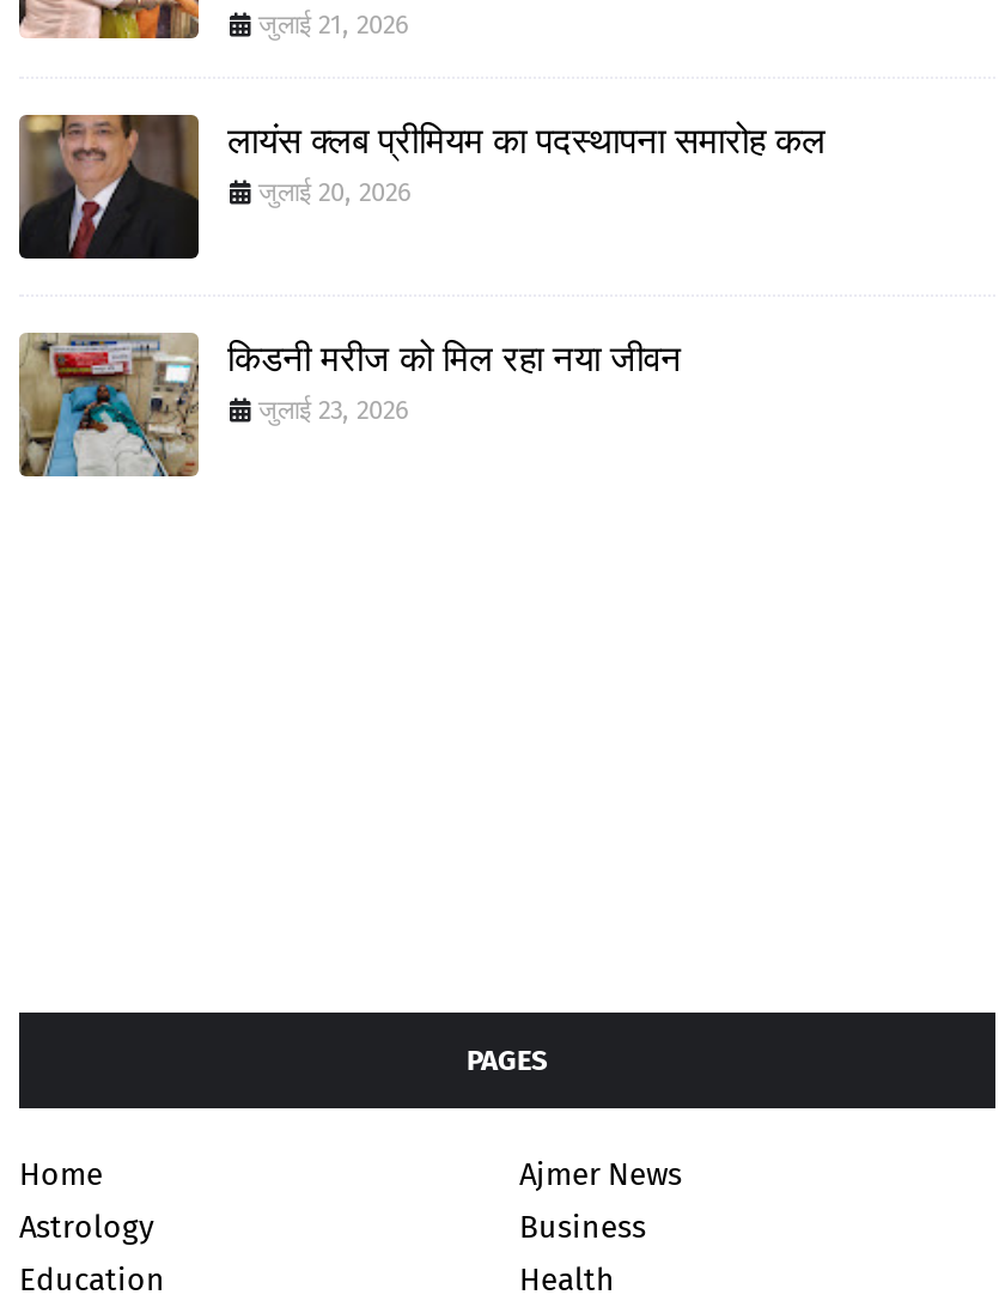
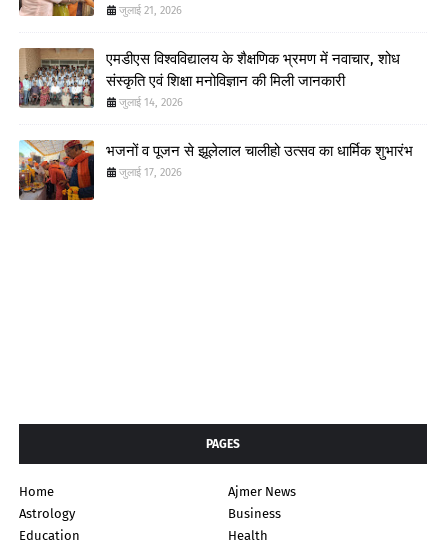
[19,113,826,259] [image] | लायंस क्लब प्रीमियम का पदस्थापना समारोह कल | जुलाई 20, 2026 -> [19,48,400,109] [image] | एमडीएस विश्वविद्यालय के शैक्षणिक भ्रमण में नवाचार, शोध | संस्कृति एवं शिक्षा मनोविज्ञान की मिली जानकारी | जुलाई 14, 2026
[17,333,682,479] [image] | किडनी मरीज को मिल रहा नया जीवन | जुलाई 23, 2026 -> [18,140,413,201] [image] | भजनों व पूजन से झूलेलाल चालीहो उत्सव का धार्मिक शुभारंभ | जुलाई 17, 2026

